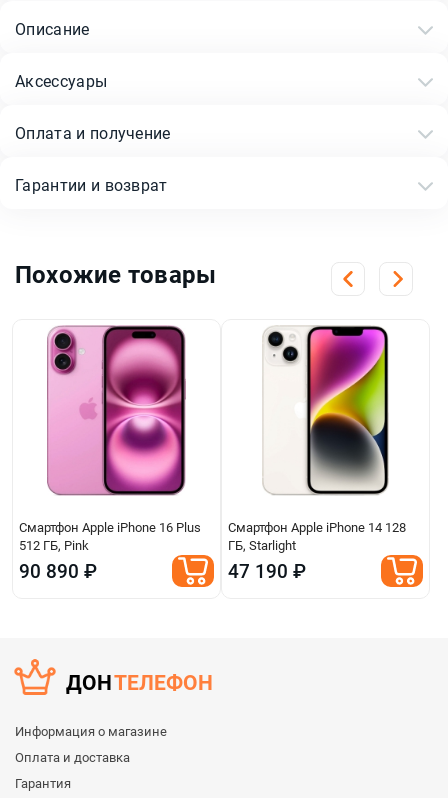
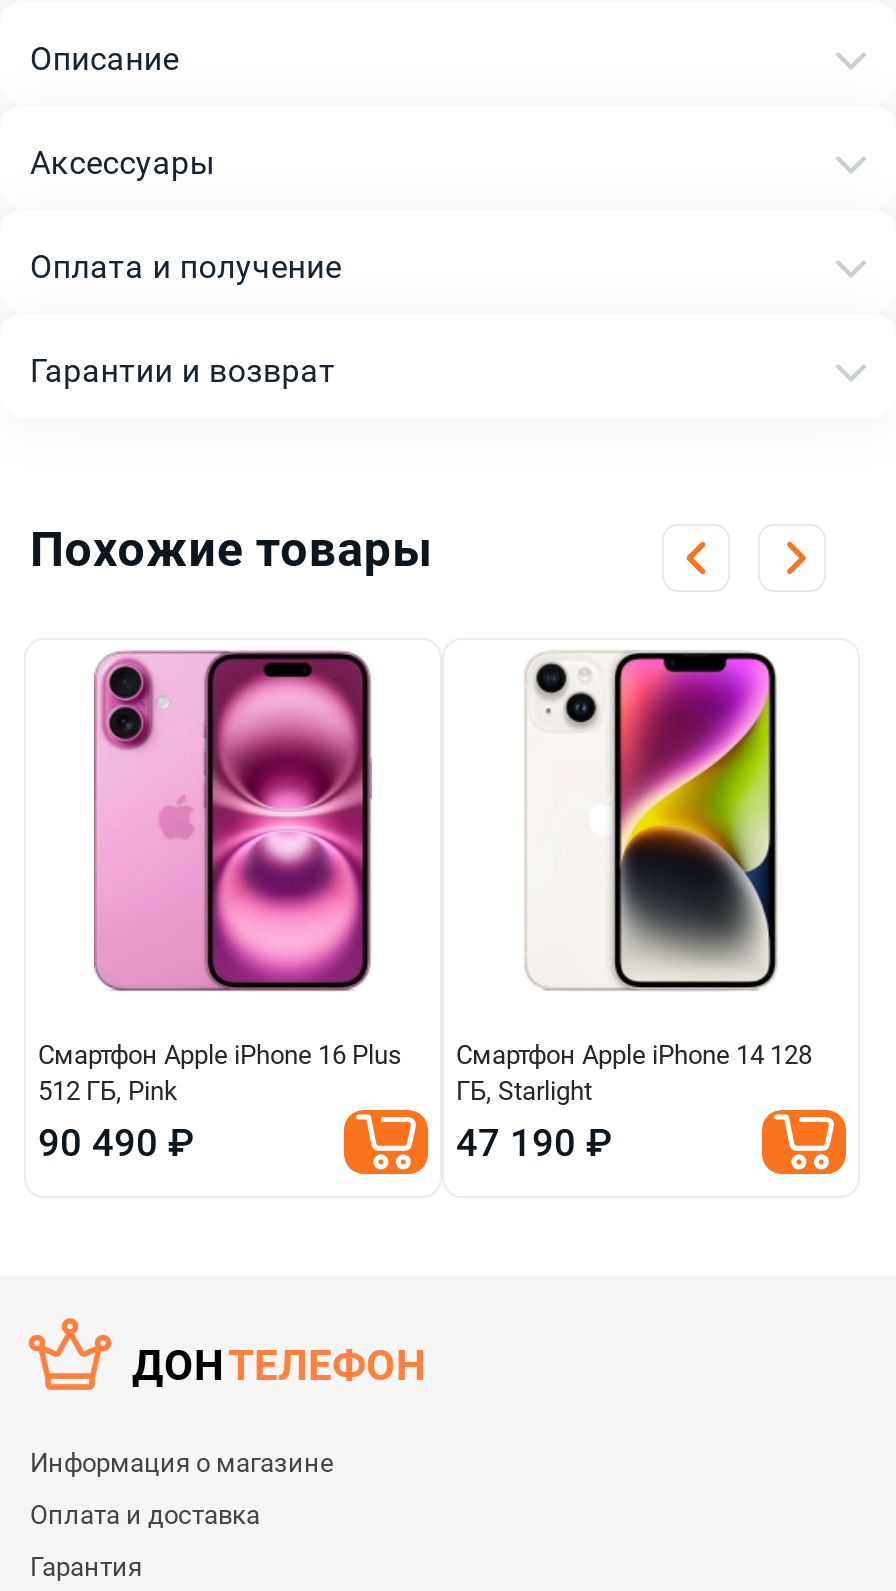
[19,559,97,582] 90 890 ₽ -> [38,1119,194,1165] 90 490 ₽

